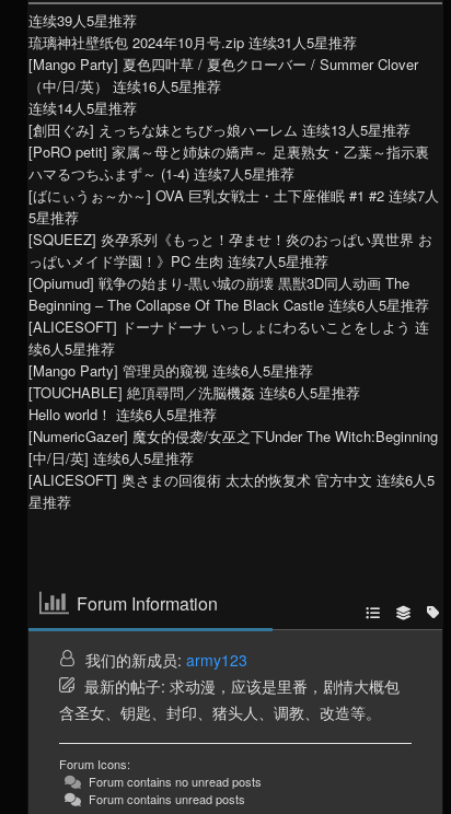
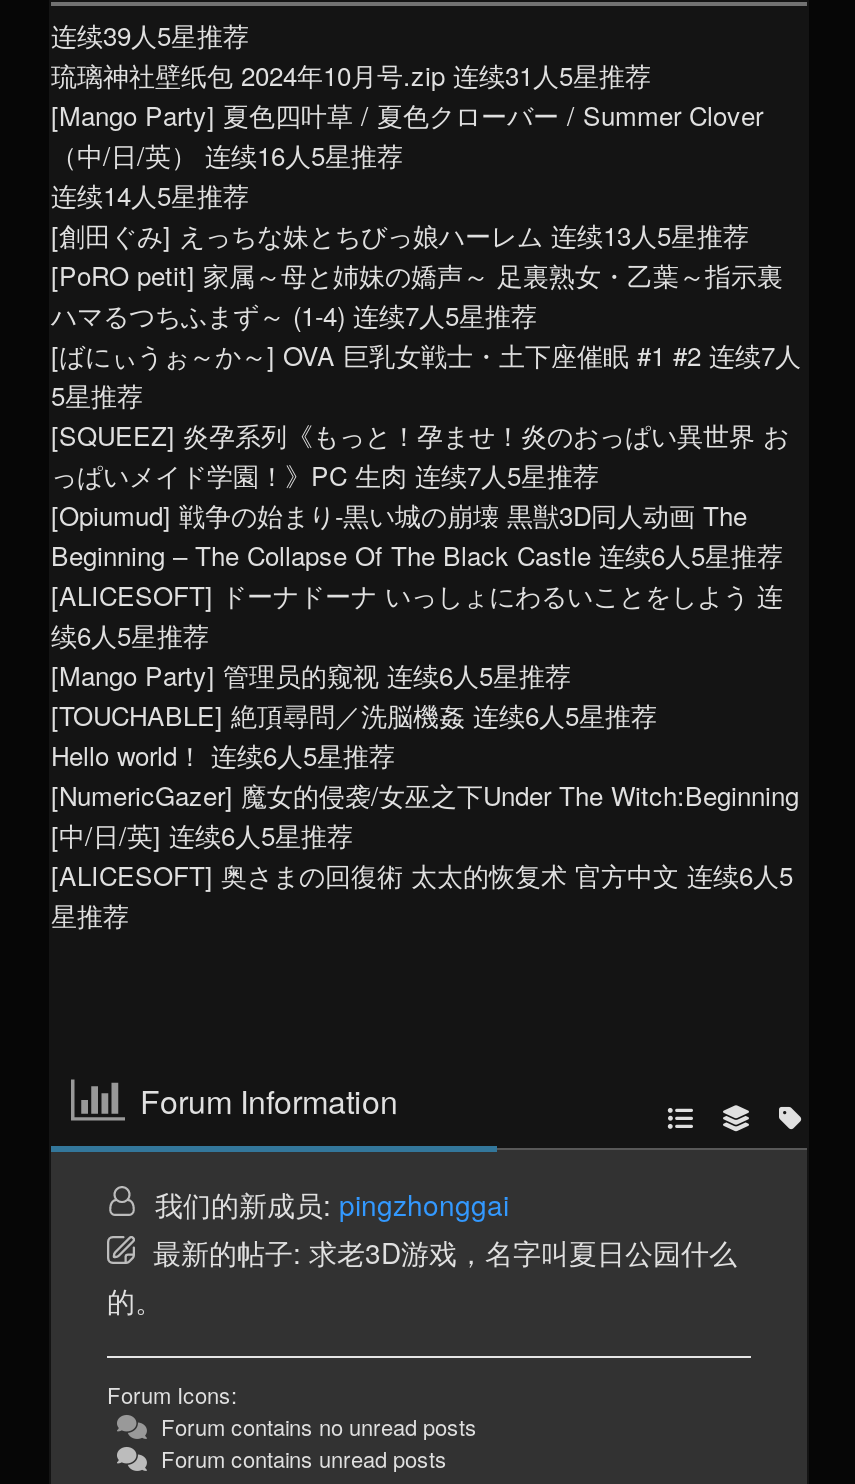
[59,649,400,724] 我们的新成员: army123 | 最新的帖子:求动漫，应该是里番，剧情大概包 | 含圣女、钥匙、封印、猪头人、调教、改造等。 -> [107,1185,737,1321] 我们的新成员: pingzhonggai | 最新的帖子:求老3D游戏，名字叫夏日公园什么 | 的。

